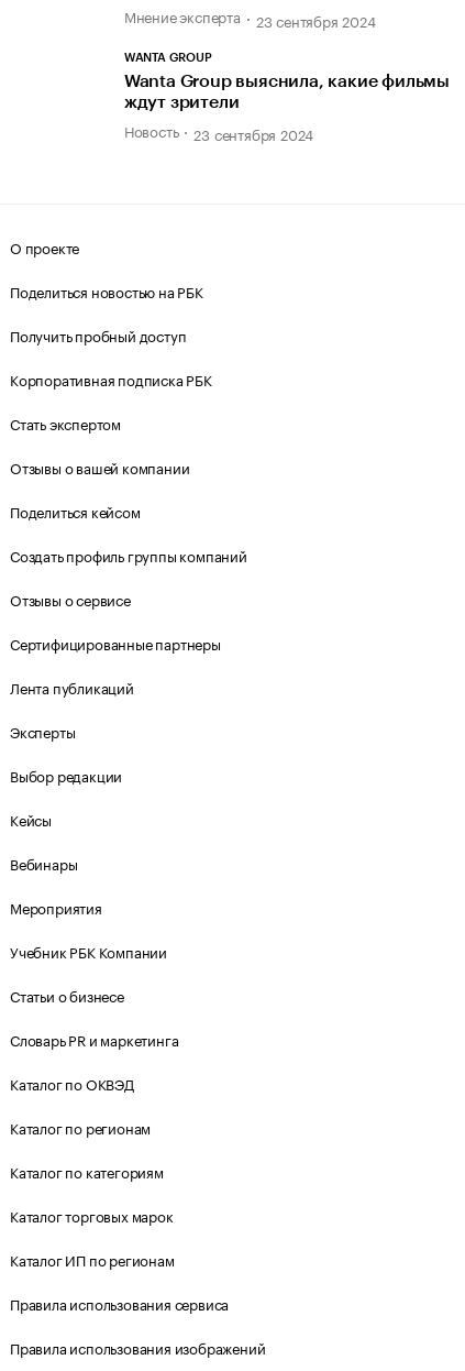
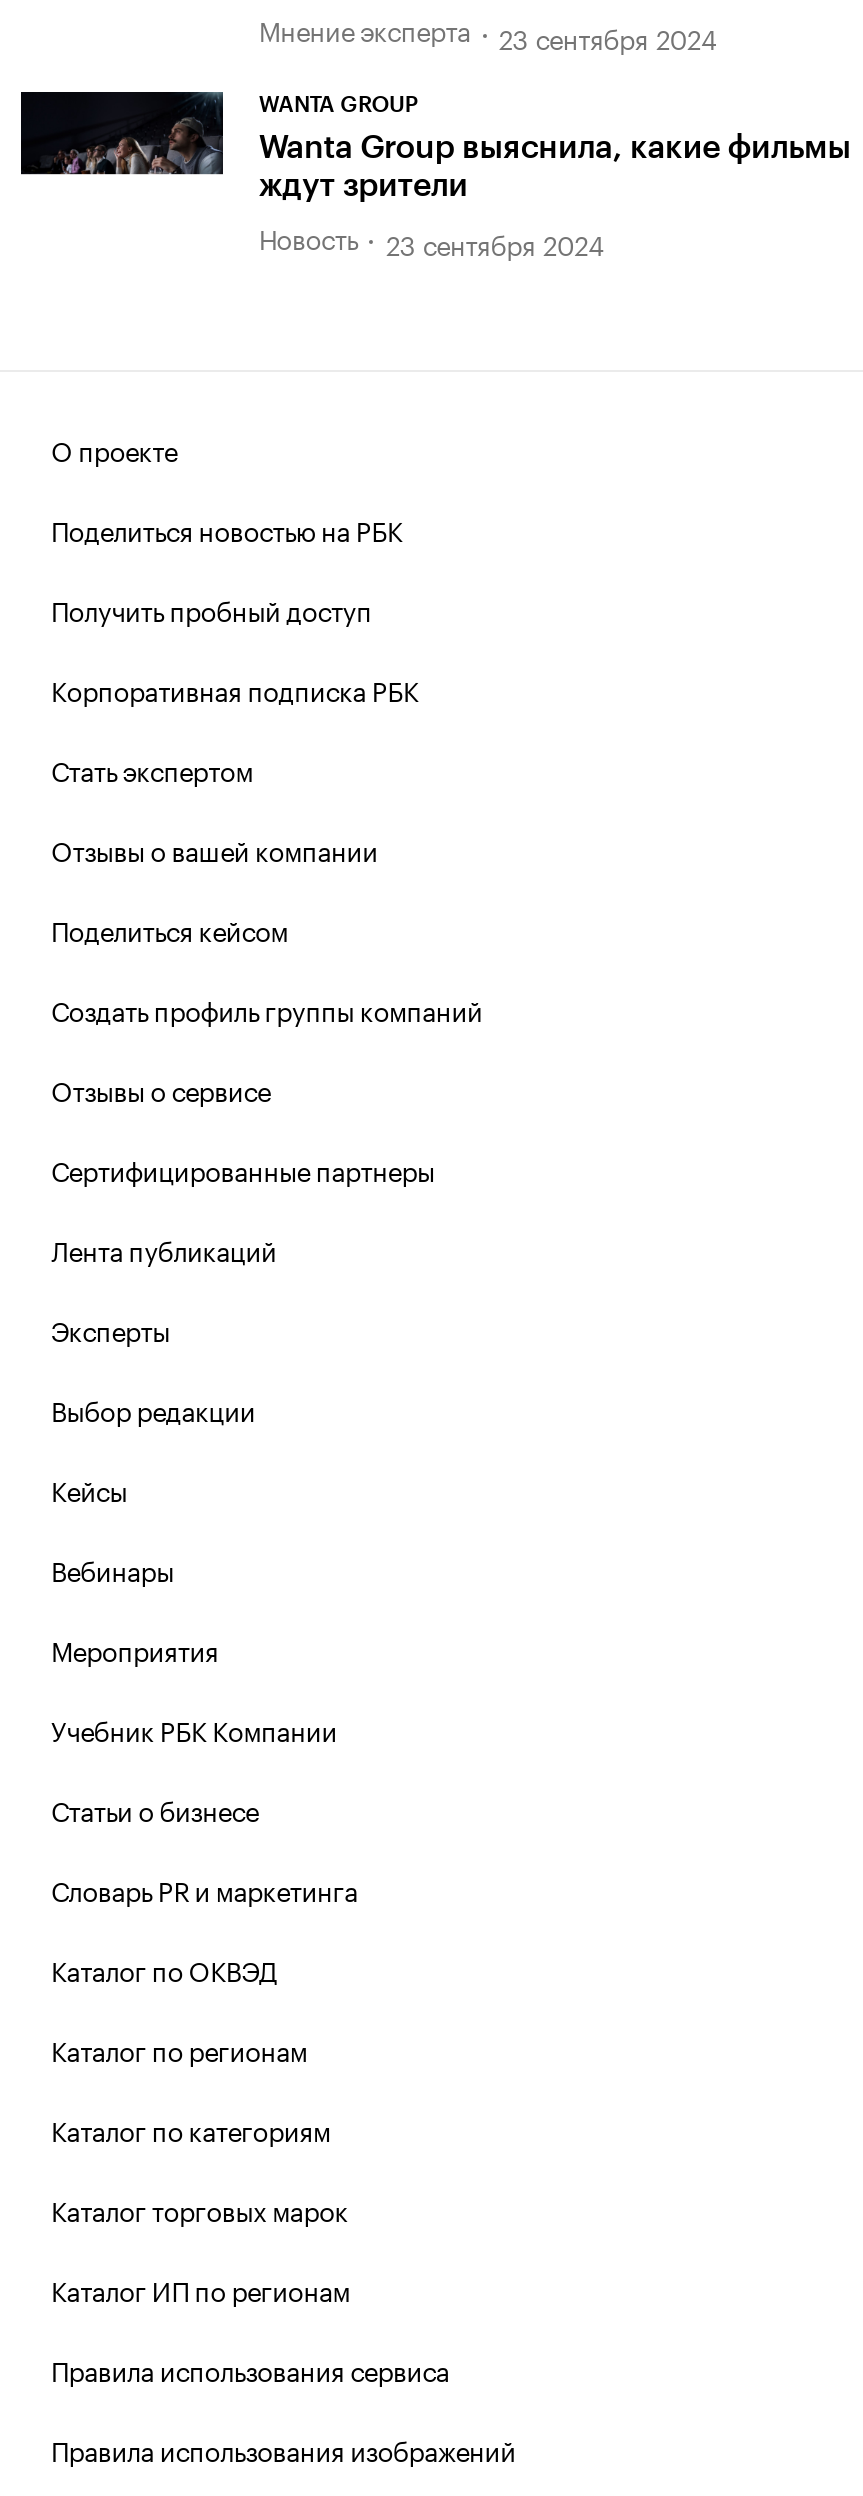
none -> [19,90,225,176] [image]

